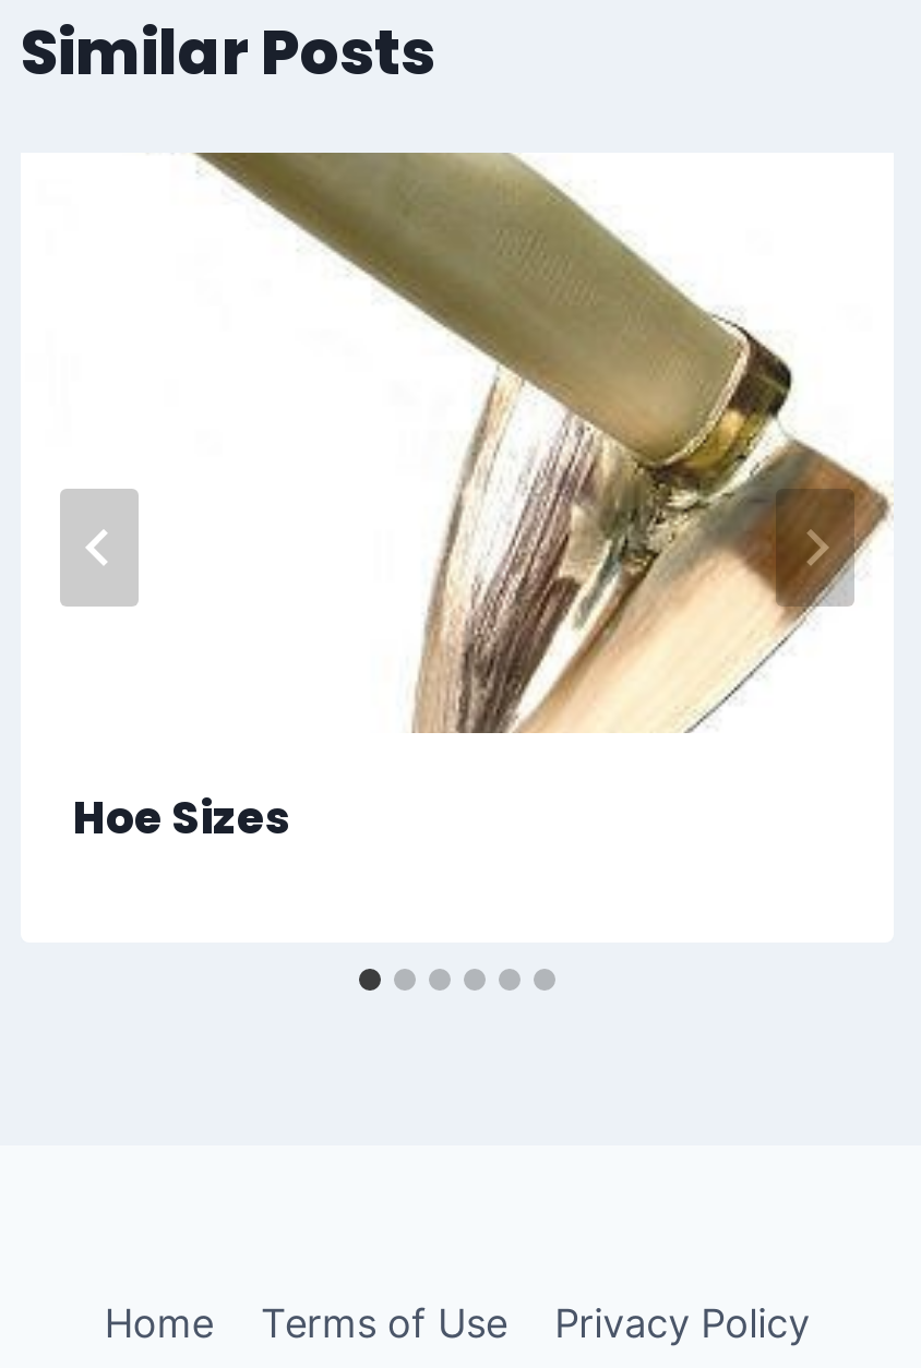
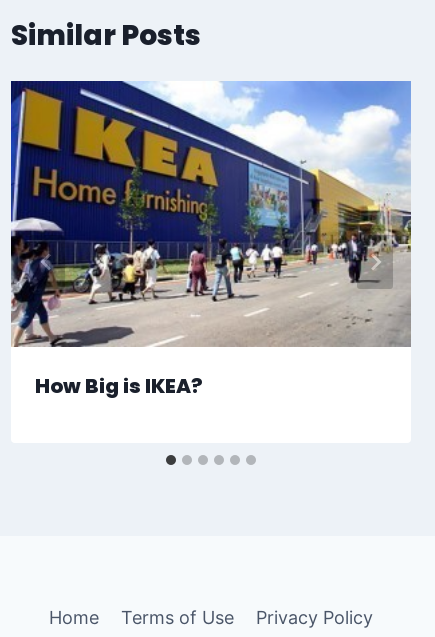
[21,151,894,849] [image] | Hoe Sizes -> [10,80,412,400] [image] | How Big is IKEA?

